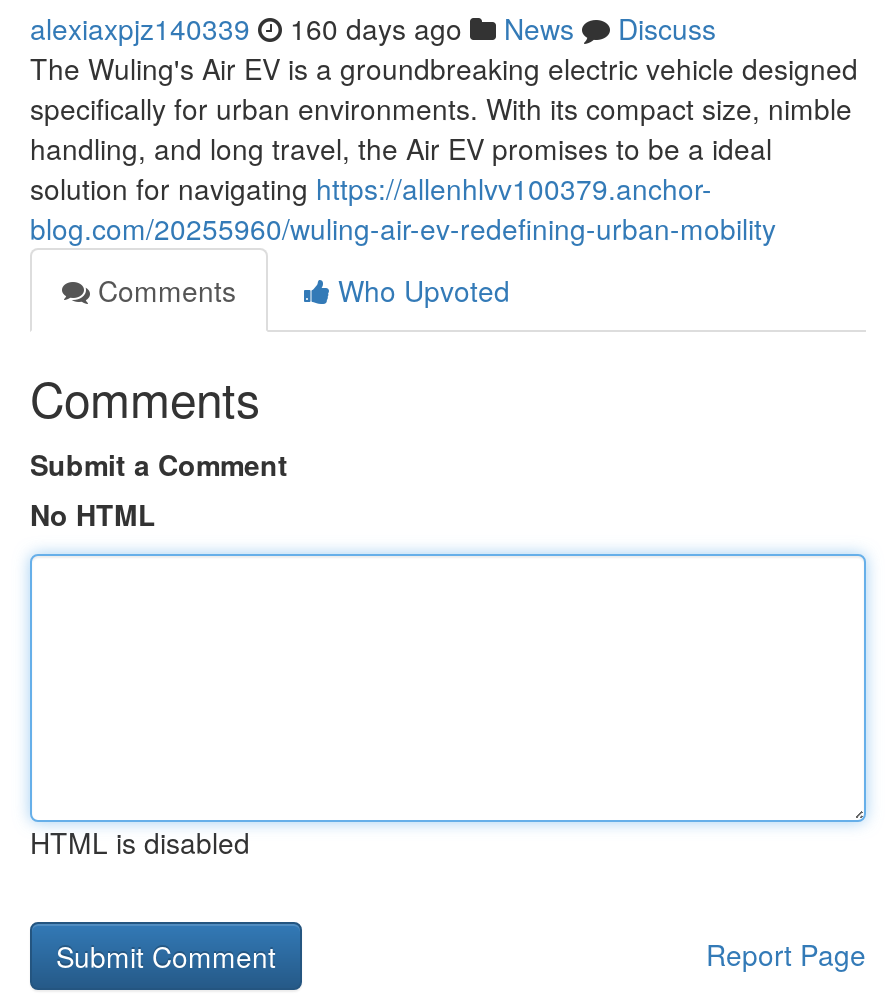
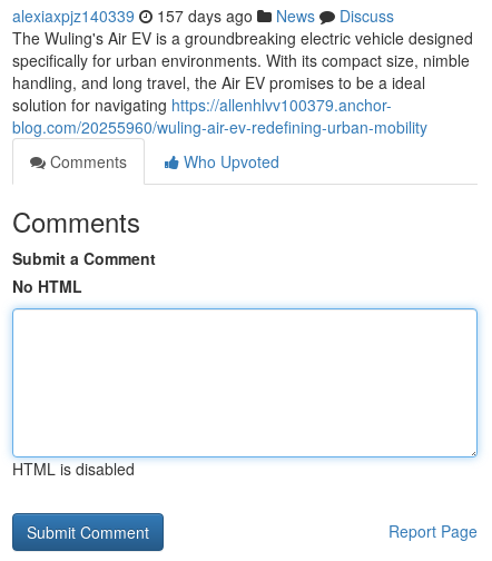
[30,8,716,48] alexiaxpjz140339 160 days ago News Discuss -> [12,4,394,27] alexiaxpjz140339 157 days ago News Discuss

